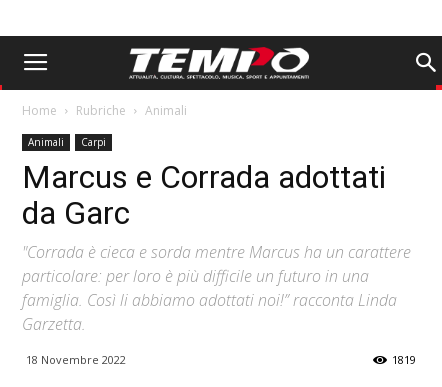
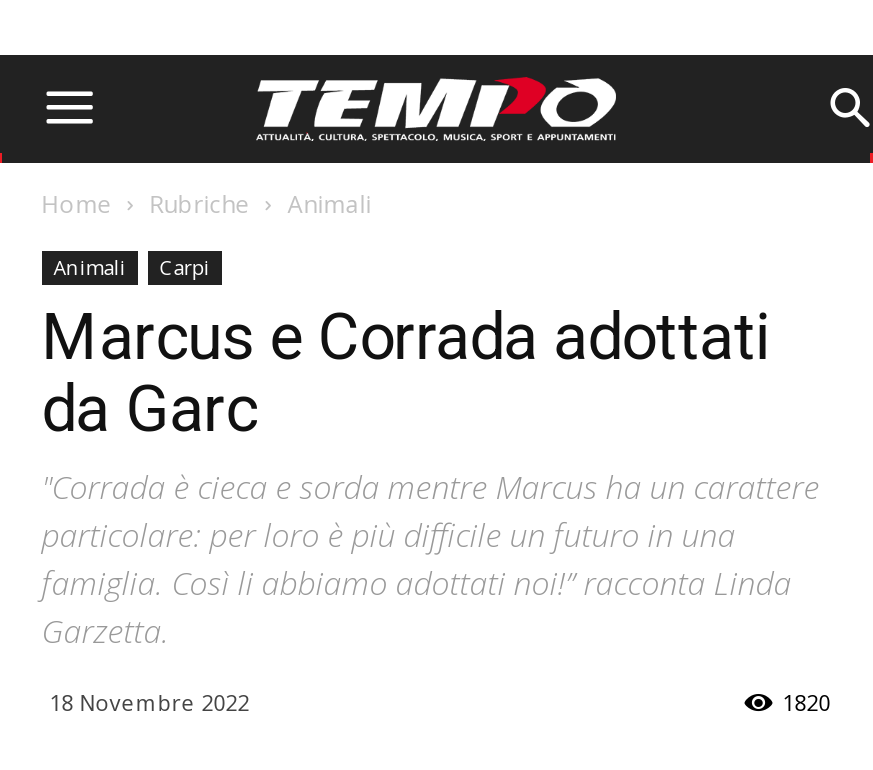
[392,352,416,367] 1819 -> [783,687,831,717] 1820

